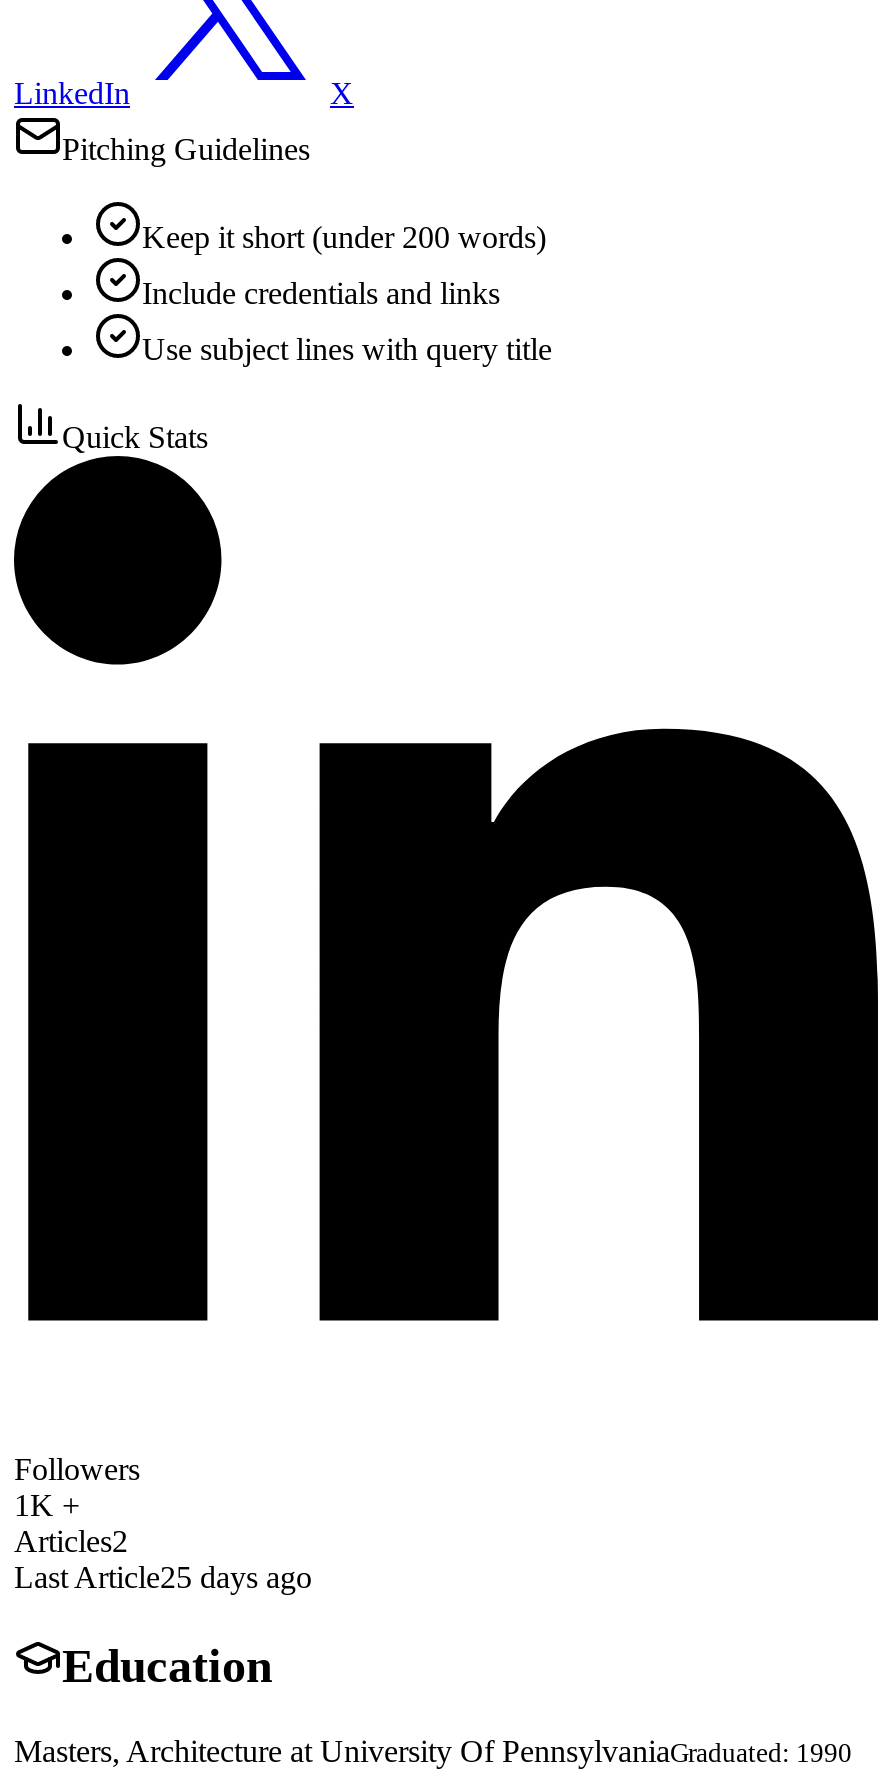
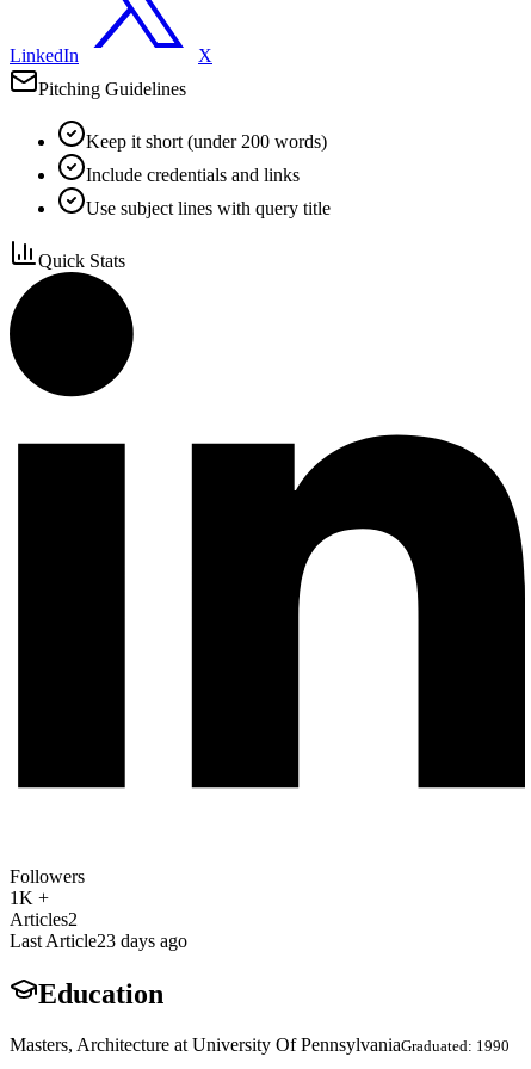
[14,1559,312,1593] Last Article25 days ago -> [10,930,187,950] Last Article23 days ago

